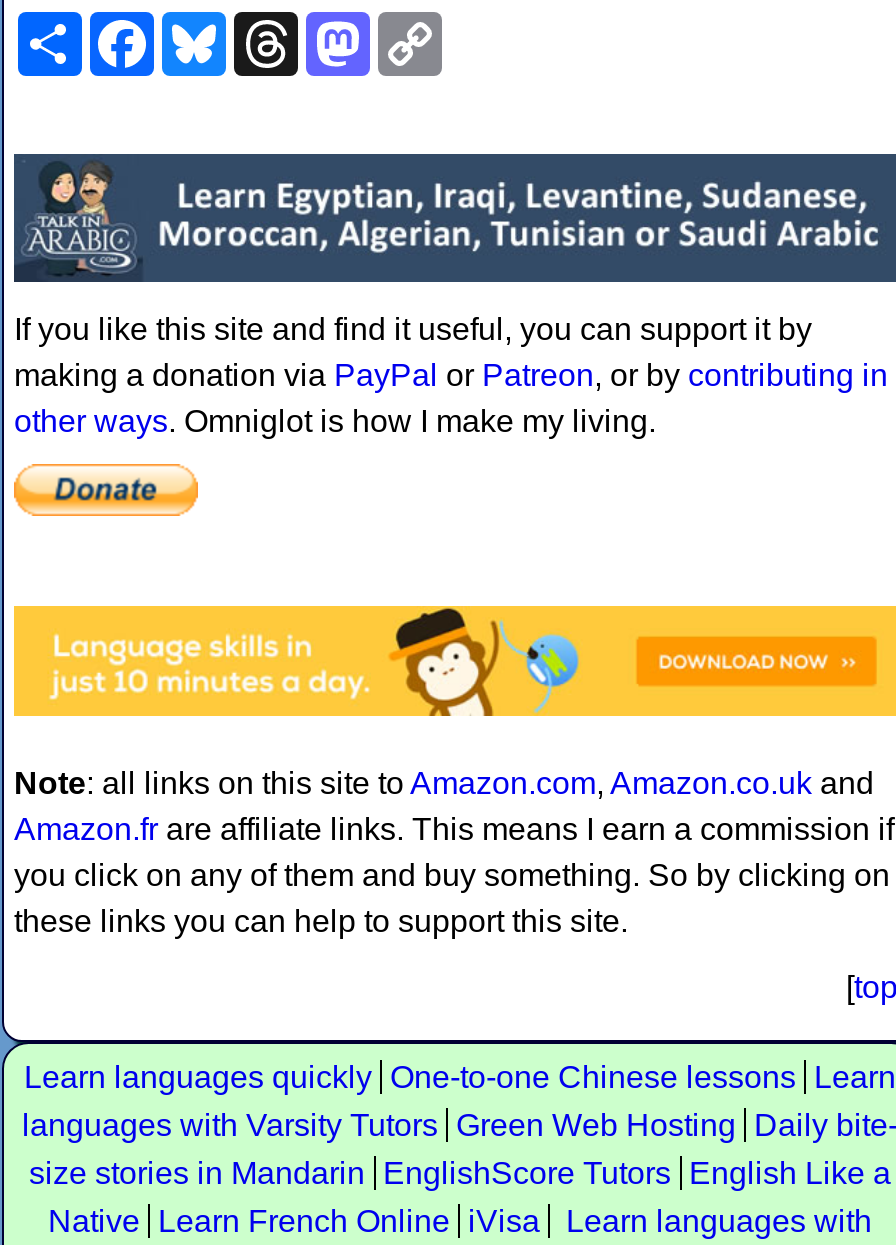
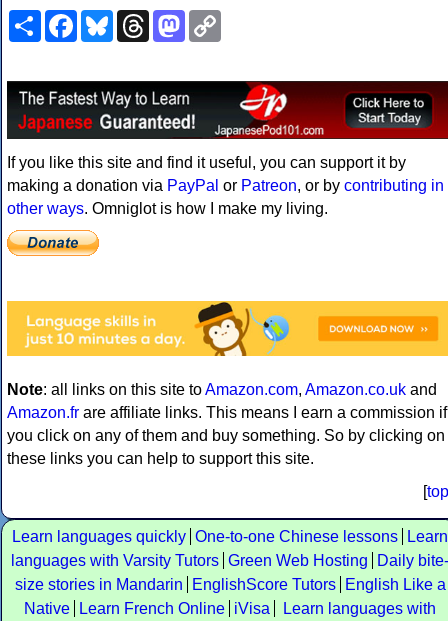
[12,154,890,284] [image] -> [6,81,445,139] [image]

